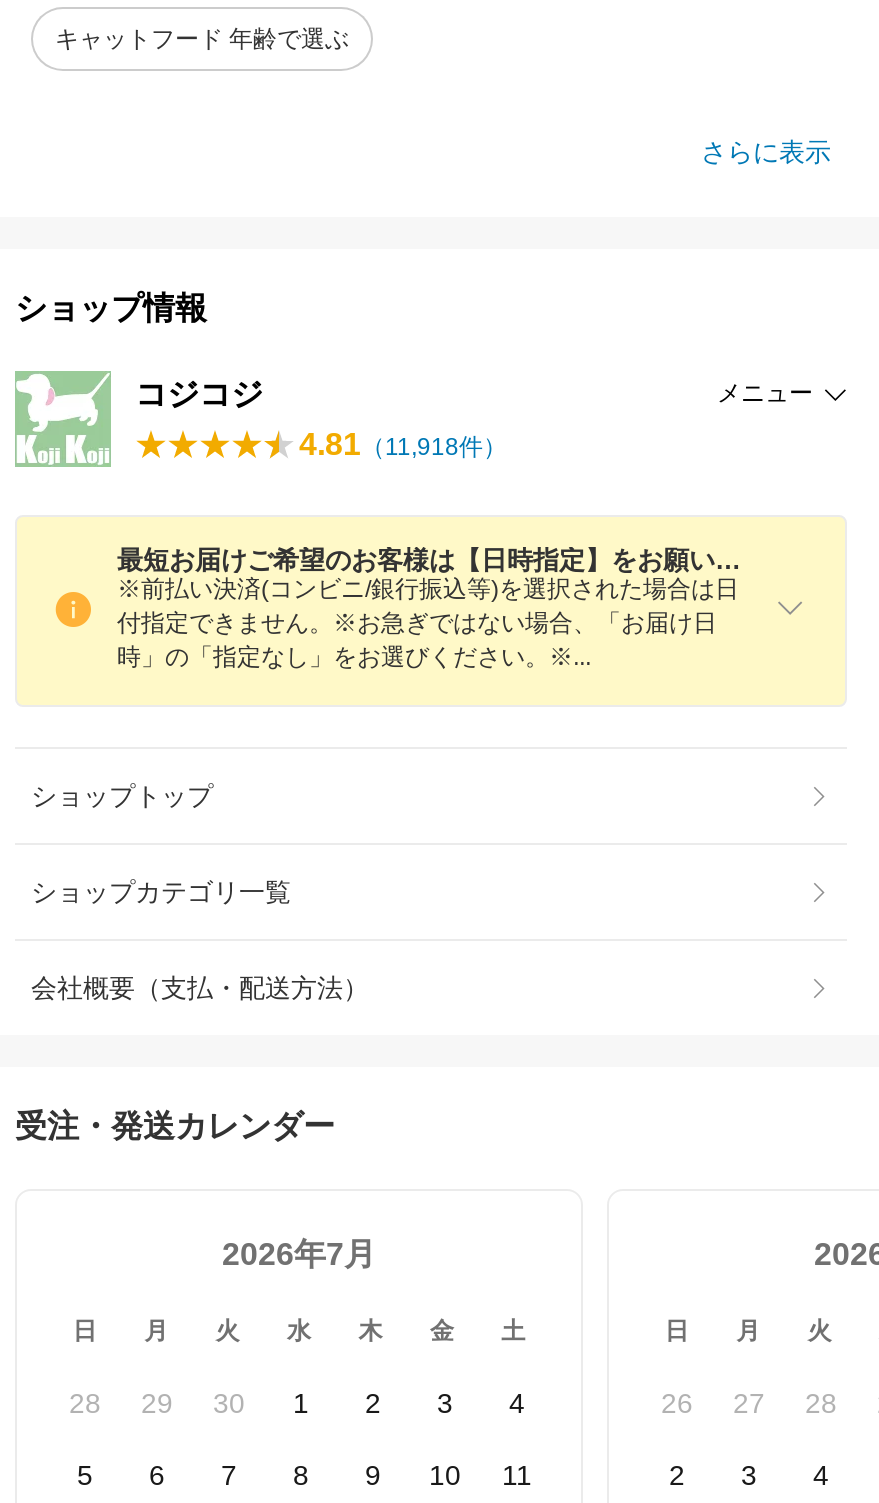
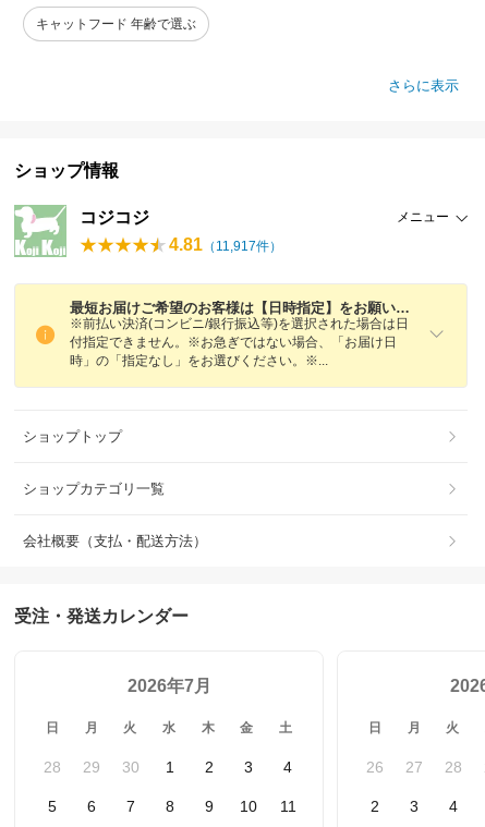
[299,428,507,462] 4.81（11,918件） -> [169,236,282,254] 4.81（11,917件）

